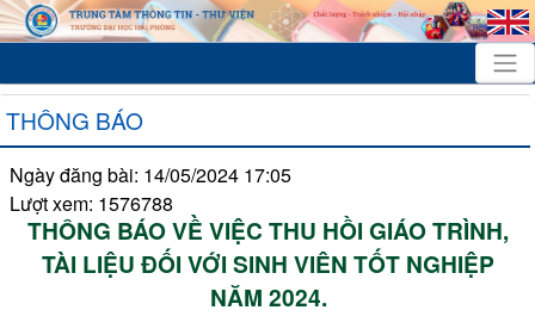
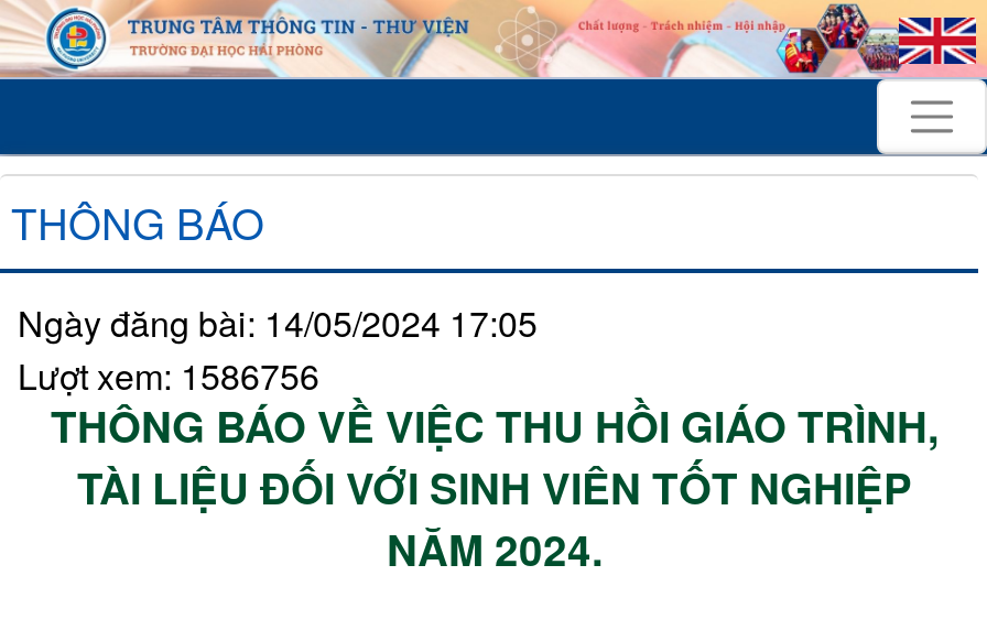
[10,190,173,217] Lượt xem: 1576788 -> [18,351,319,402] Lượt xem: 1586756

